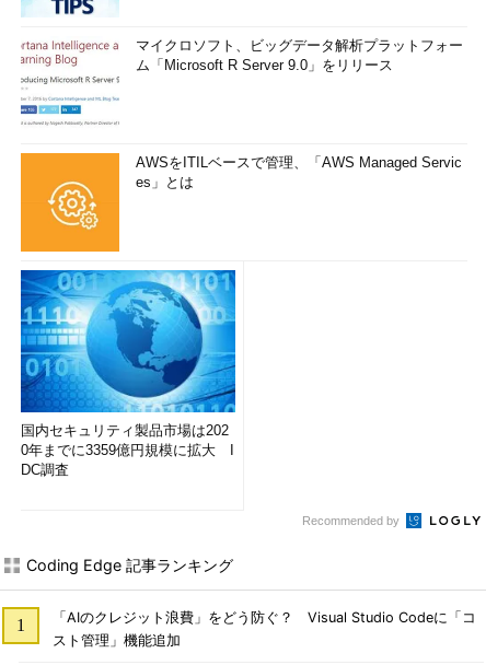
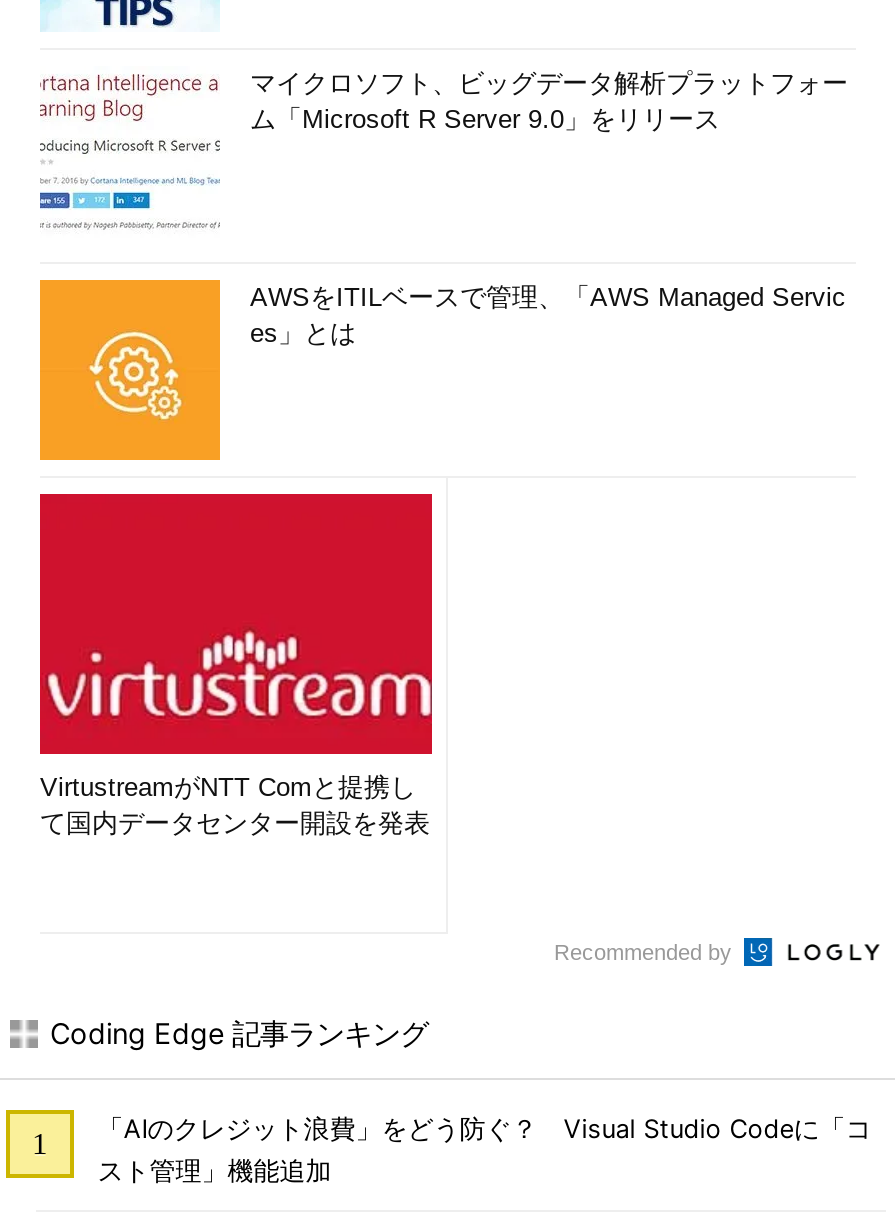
[20,269,236,478] [image] | 国内セキュリティ製品市場は202 | 0年までに3359億円規模に拡大 I | DC調査 -> [38,492,434,838] [image] | VirtustreamがNTT Comと提携し | て国内データセンター開設を発表

